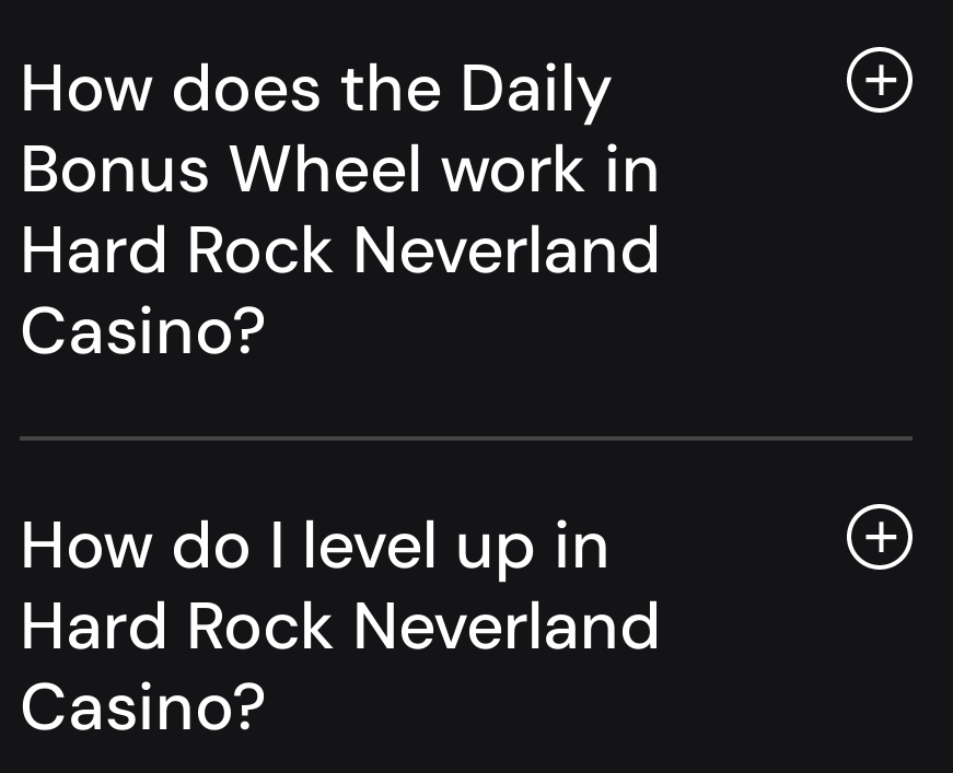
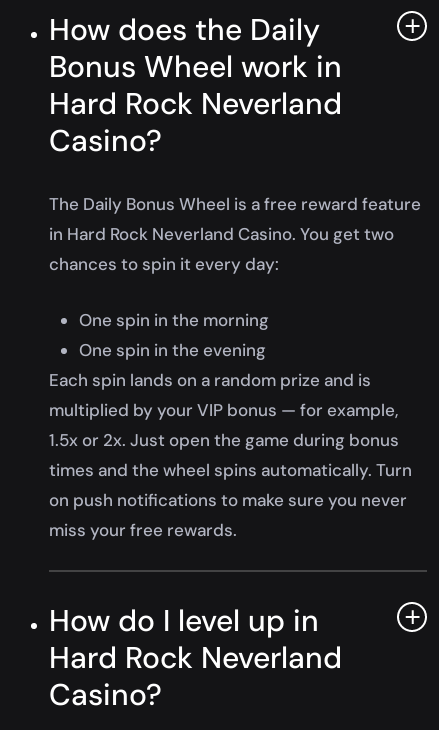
none -> [49,193,421,541] The Daily Bonus Wheel is a free reward feature | in Hard Rock Neverland Casino. You get two | chances to spin it every day: | One spin in the morning | One spin in the evening | Each spin lands on a random prize and is | multiplied by your VIP bonus — for example, | 1.5x or 2x. Just open the game during bonus | times and the wheel spins automatically. Turn | on push notifications to make sure you never | miss your free rewards.

